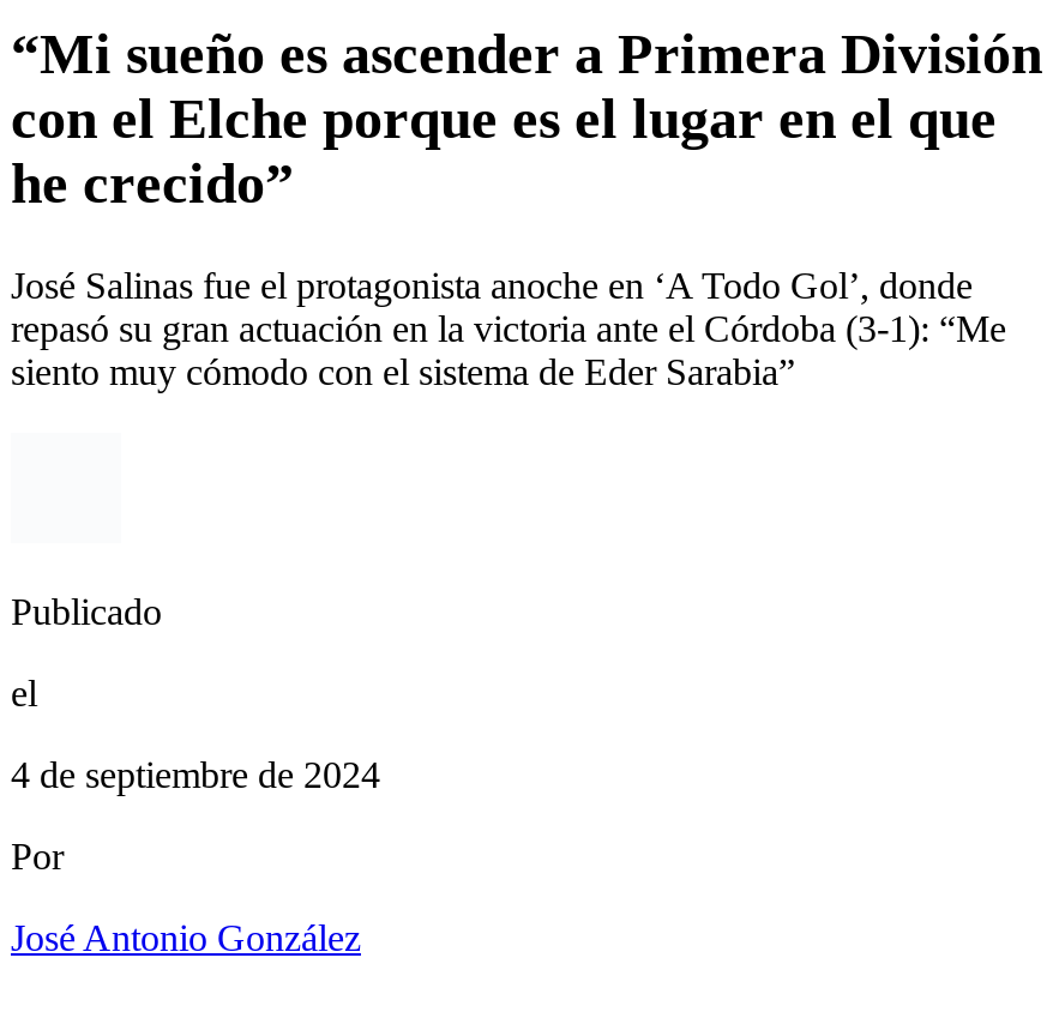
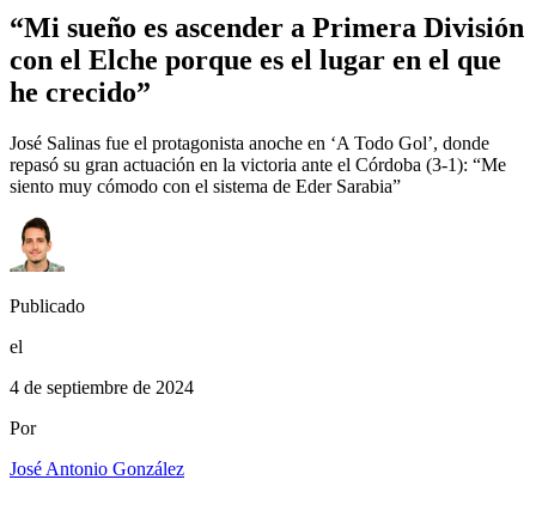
none -> [8,217,66,273] [image]

